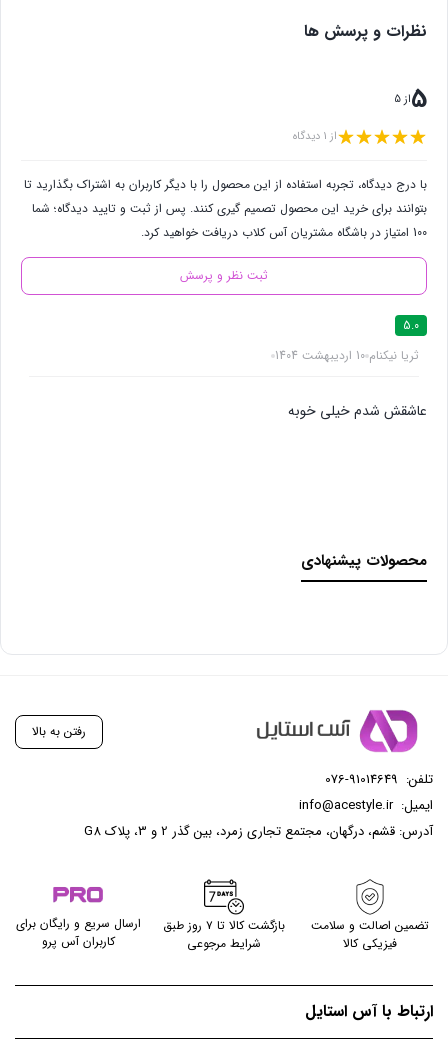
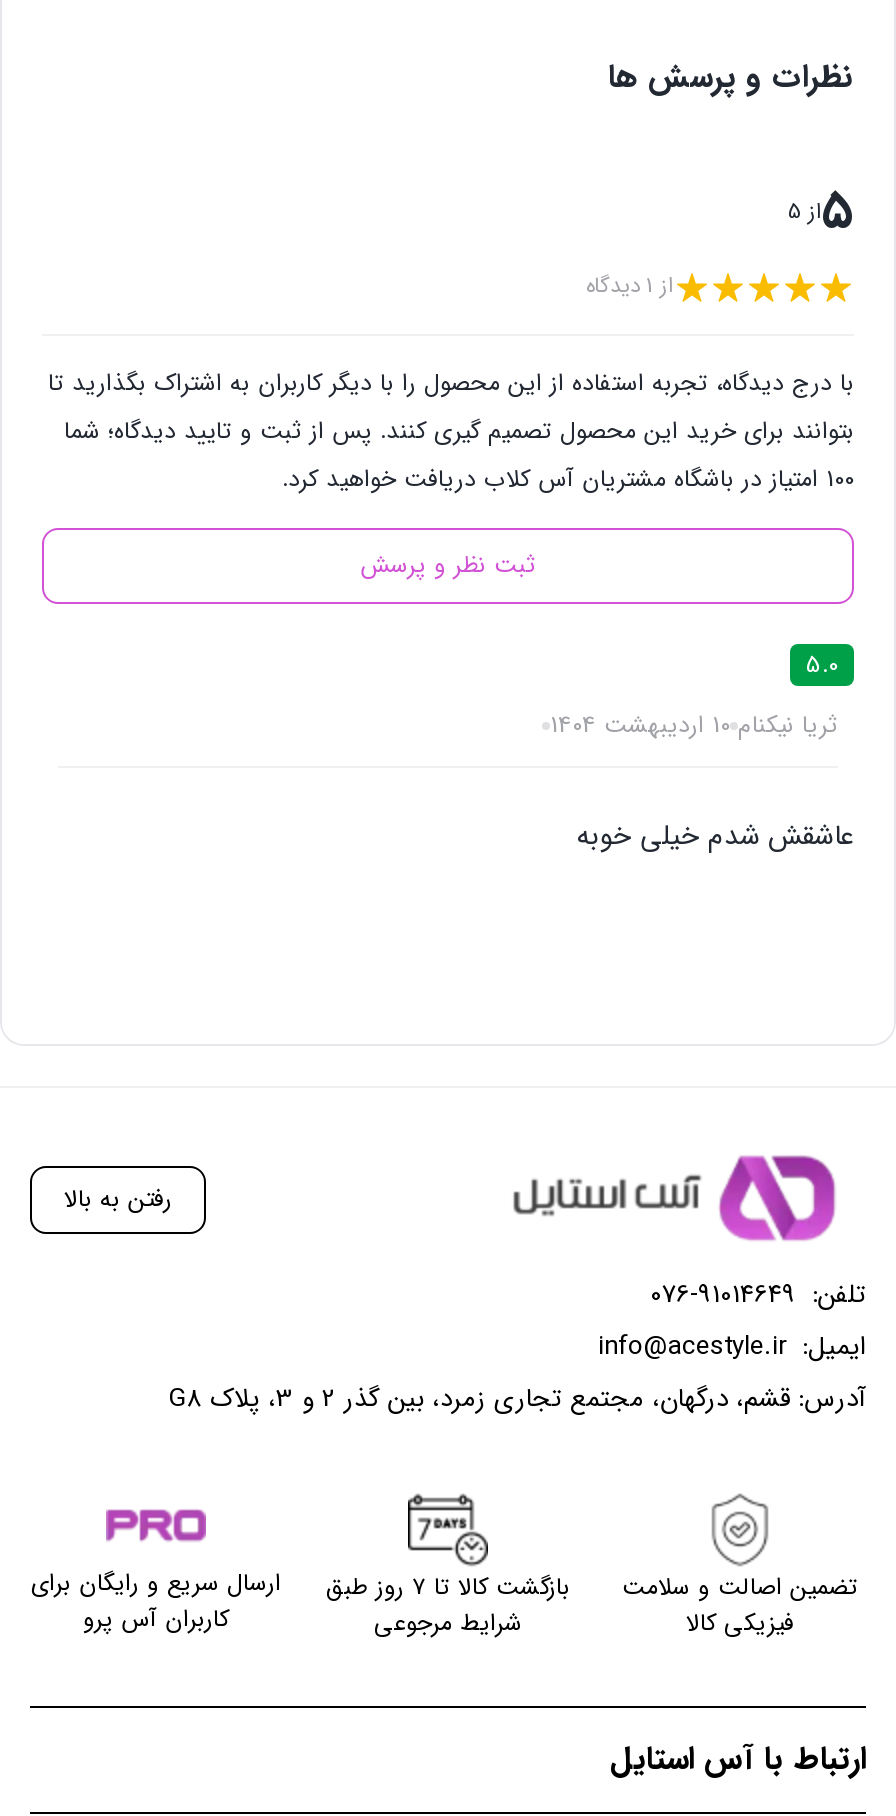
[301,549,427,573] محصولات پیشنهادی -> none

